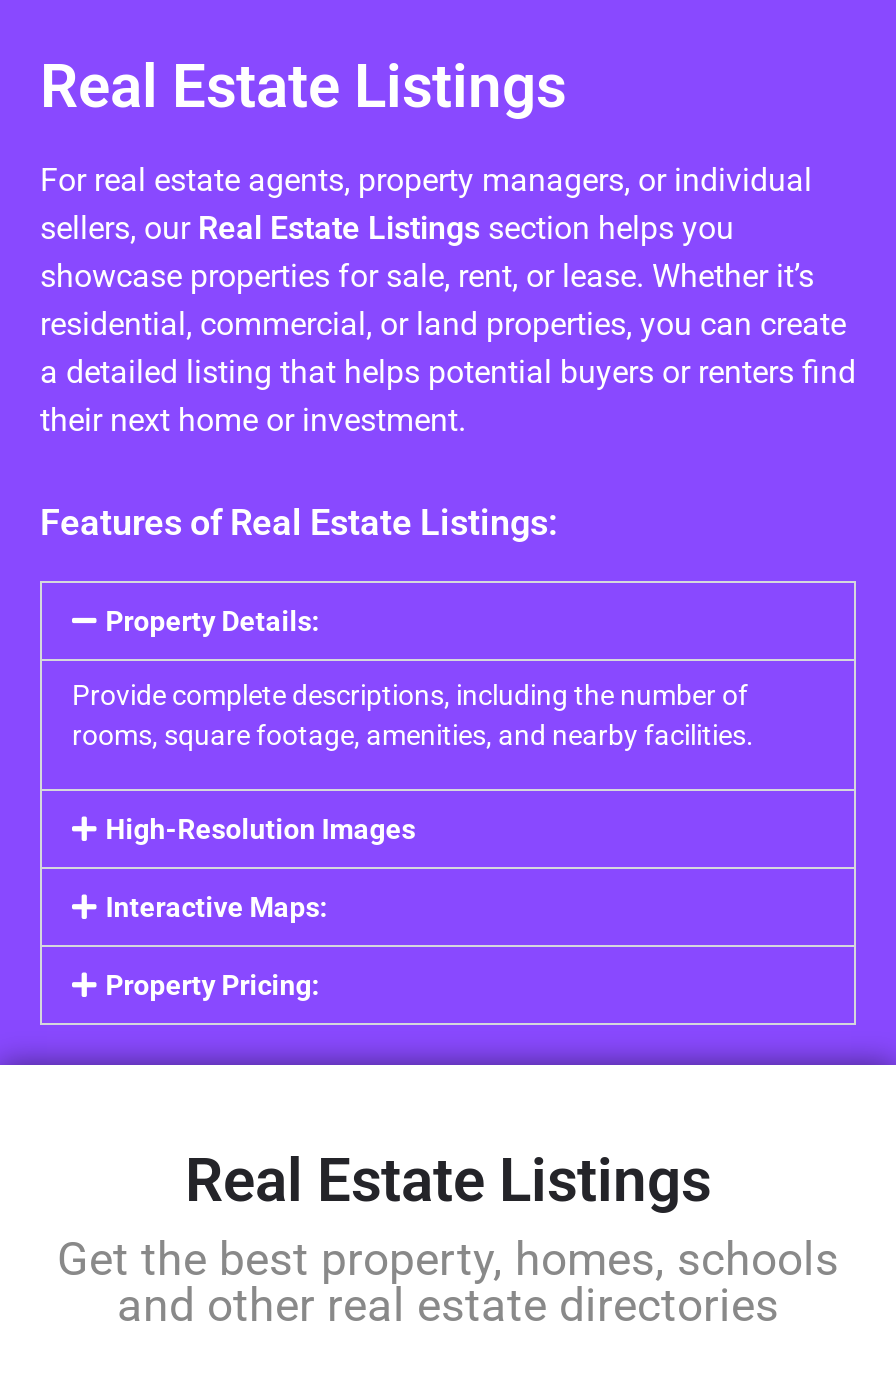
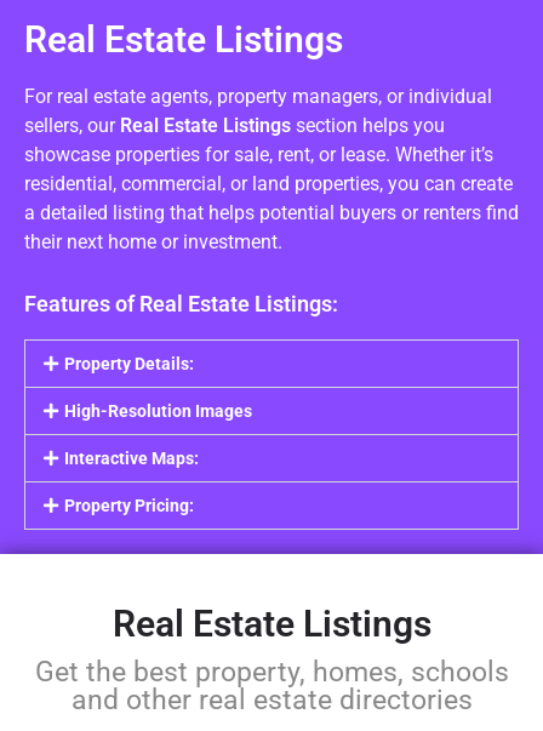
[72,679,754,751] Provide complete descriptions, including the number of | rooms, square footage, amenities, and nearby facilities. -> none

